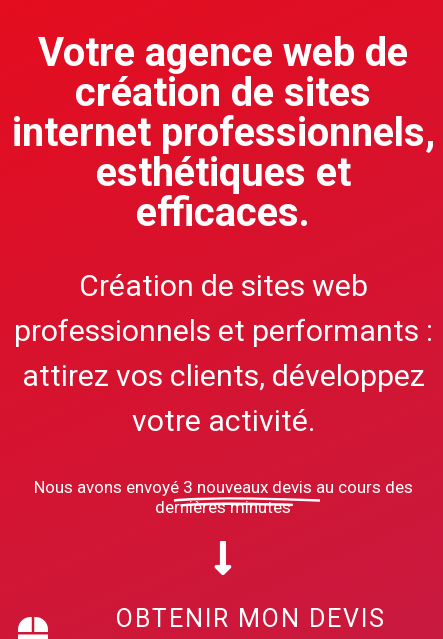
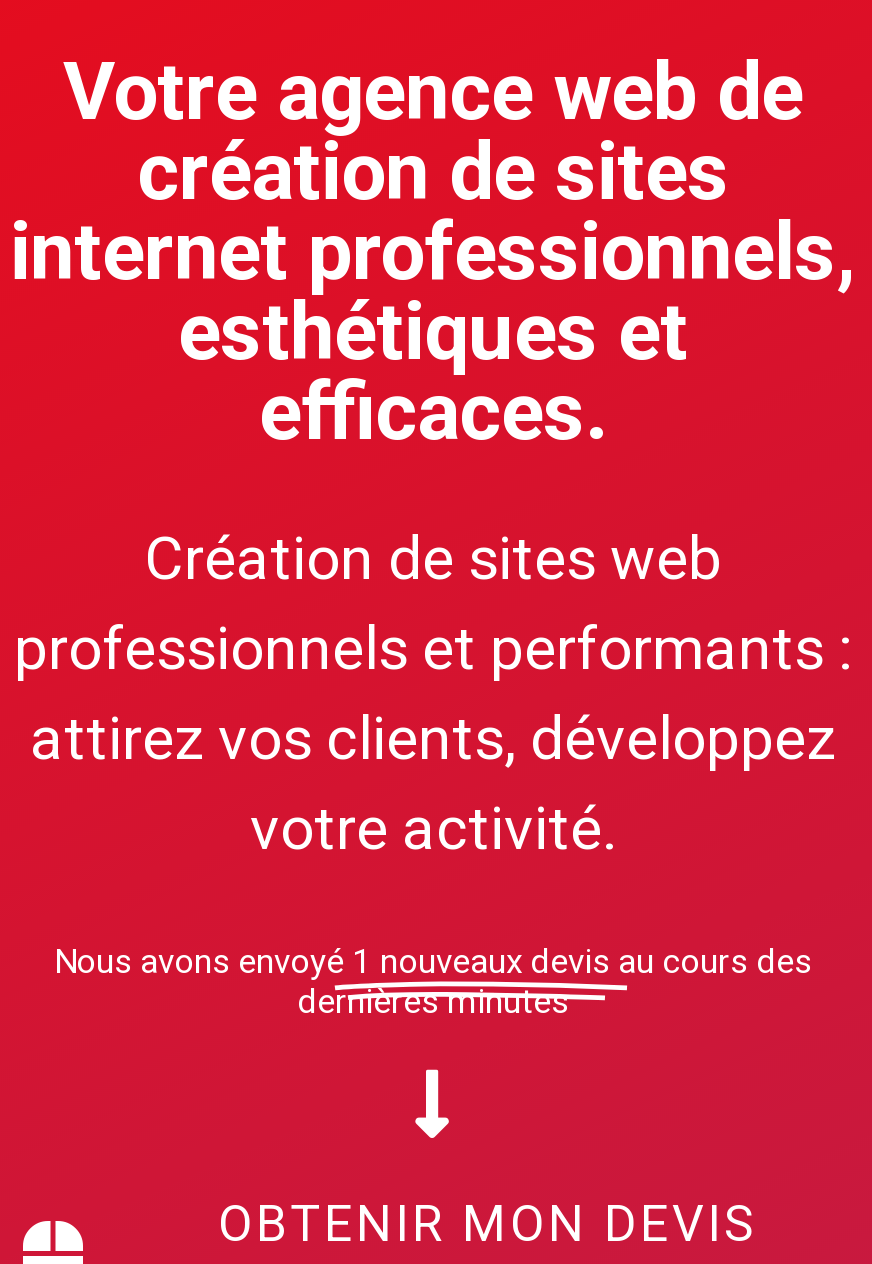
[33,477,412,497] Nous avons envoyé 3 nouveaux devis au cours des -> [54,942,812,982] Nous avons envoyé 1 nouveaux devis au cours des

